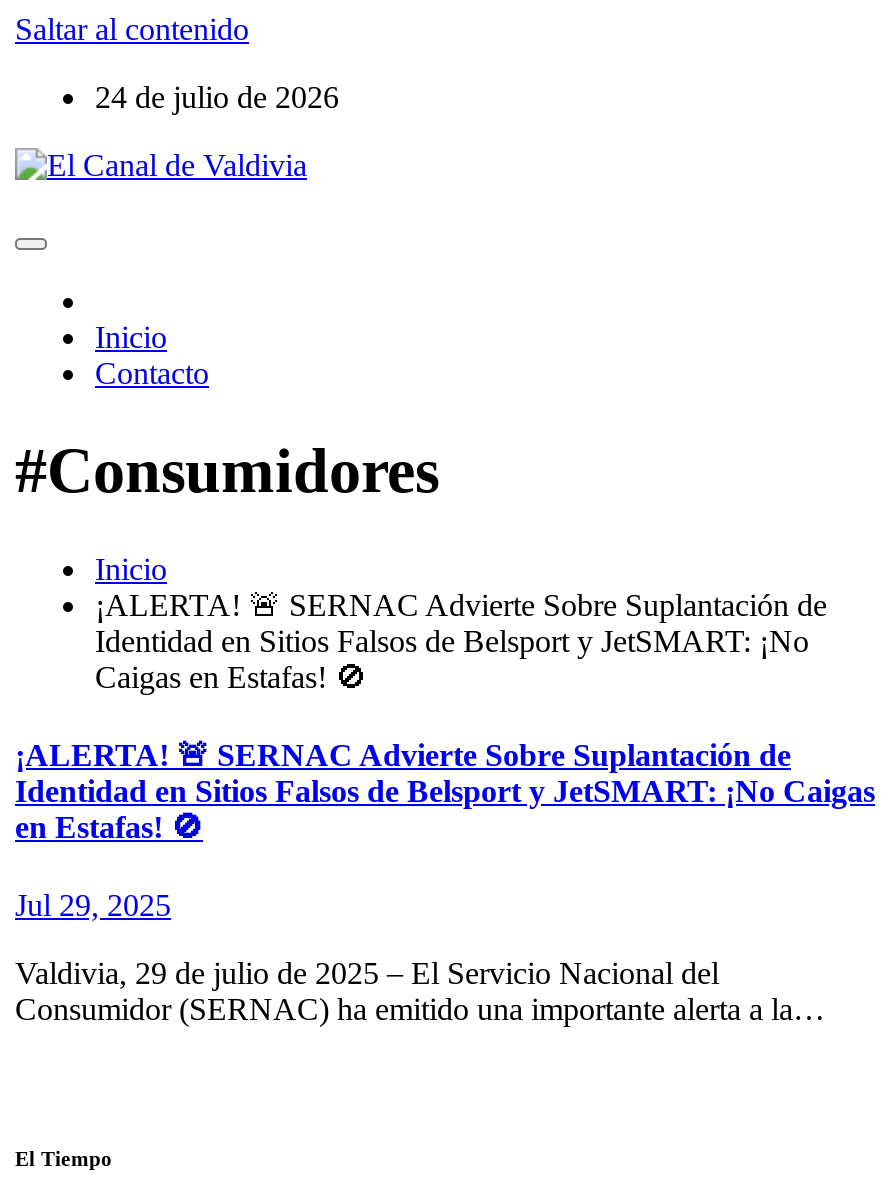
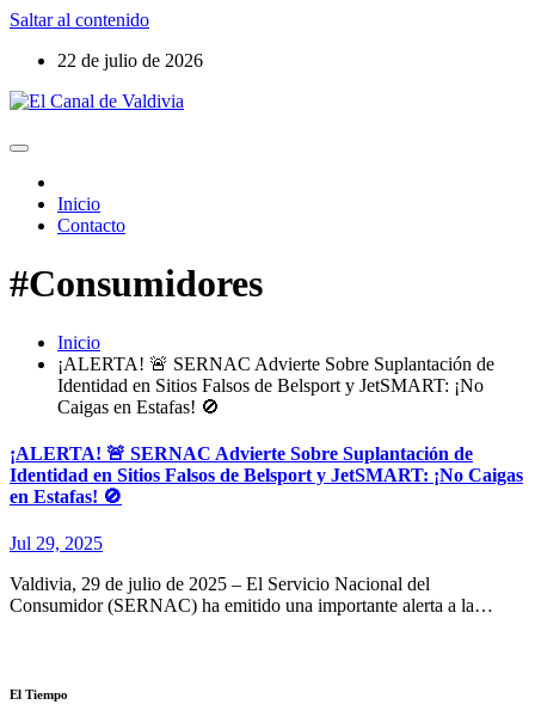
[95,80,339,114] 24 de julio de 2026 -> [57,50,203,71] 22 de julio de 2026

